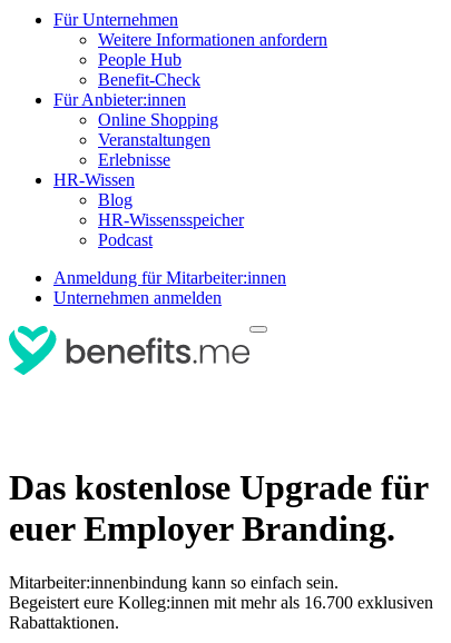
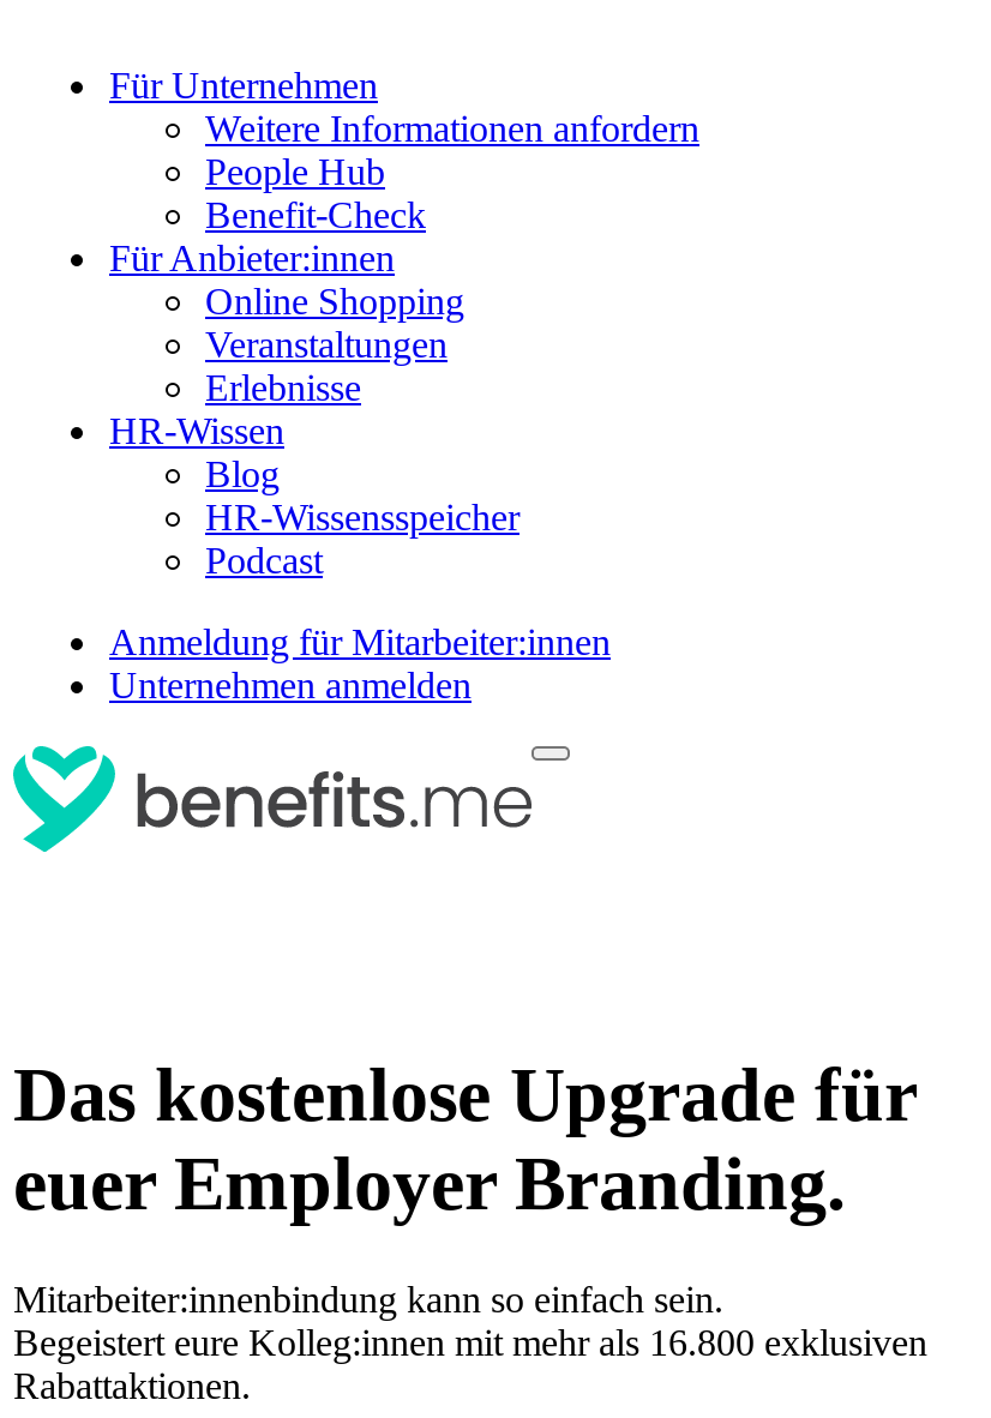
[9,593,433,612] Begeistert eure Kolleg:innen mit mehr als 16.700 exklusiven -> [13,1323,927,1364] Begeistert eure Kolleg:innen mit mehr als 16.800 exklusiven

